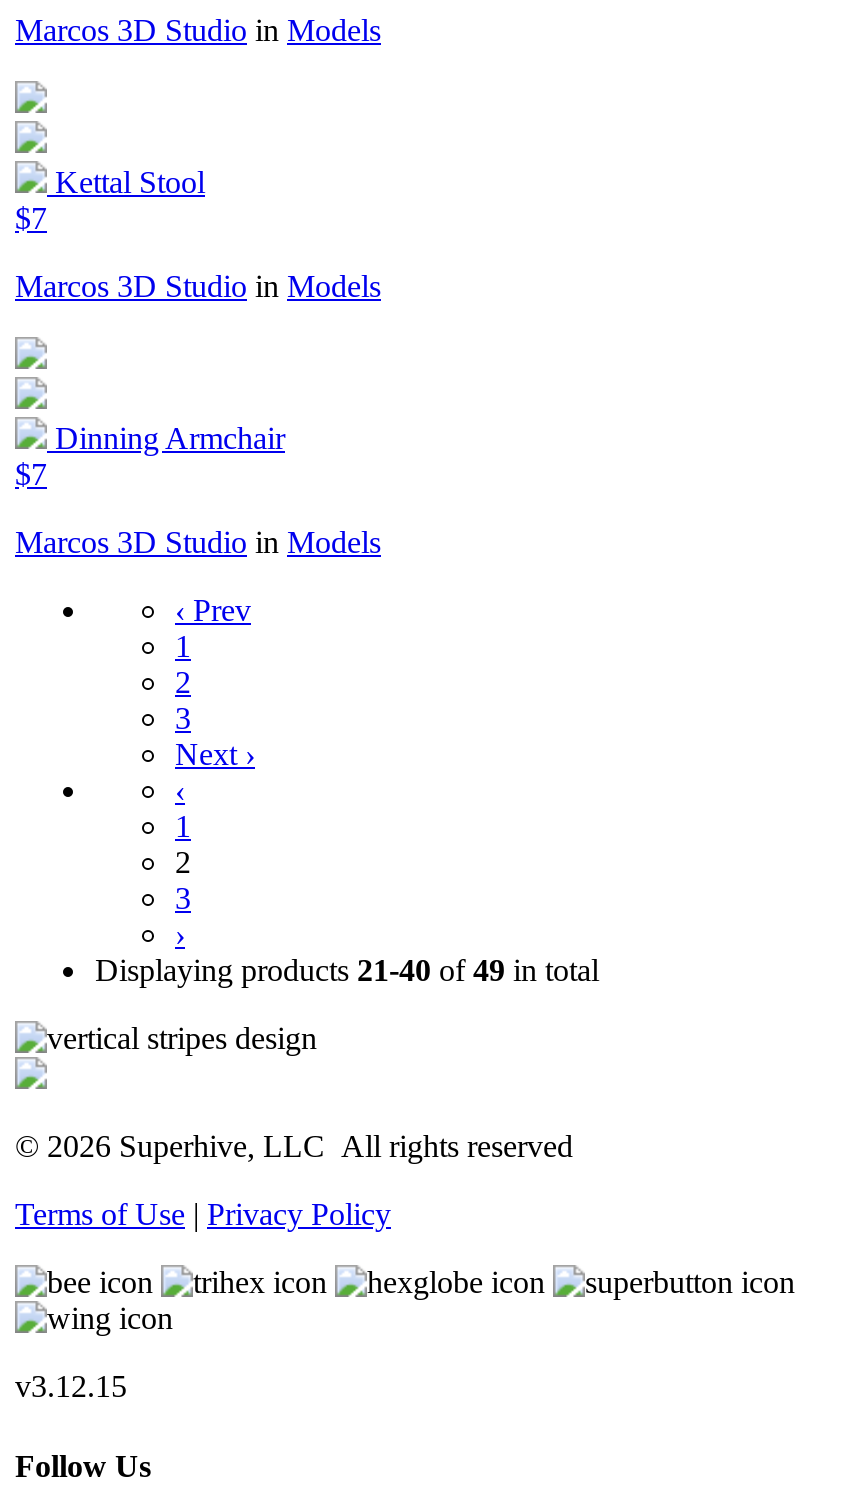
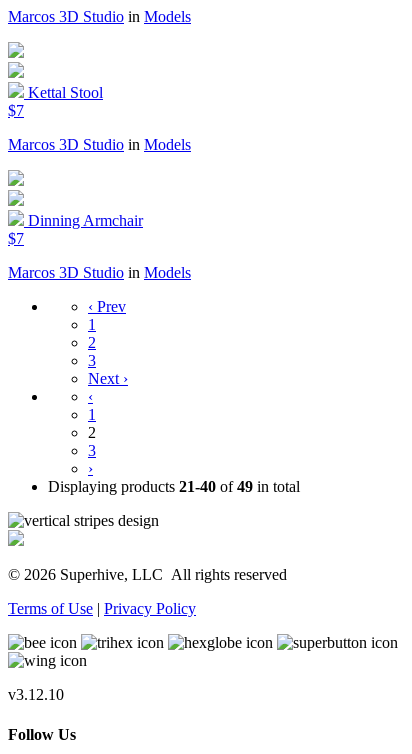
[15,1370,127,1404] v3.12.15 -> [8,686,64,703] v3.12.10

